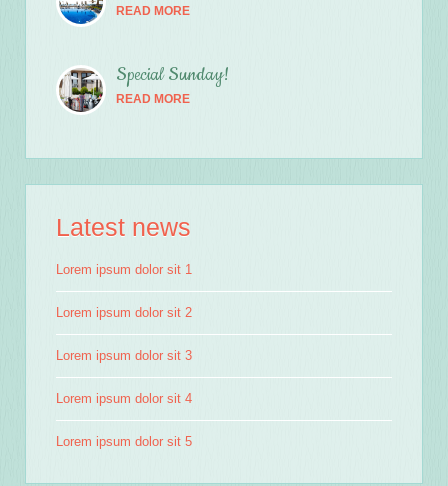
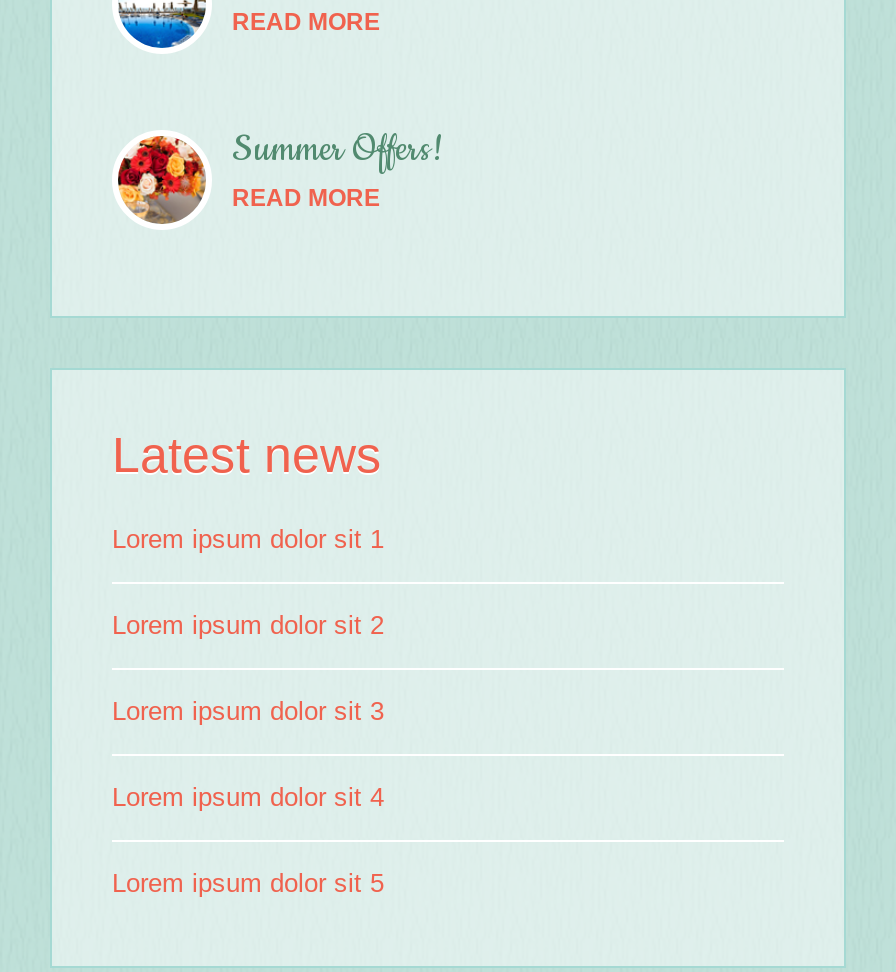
[58,63,229,113] [image] | Special Sunday! -> [116,126,442,226] [image] | Summer Offers!

